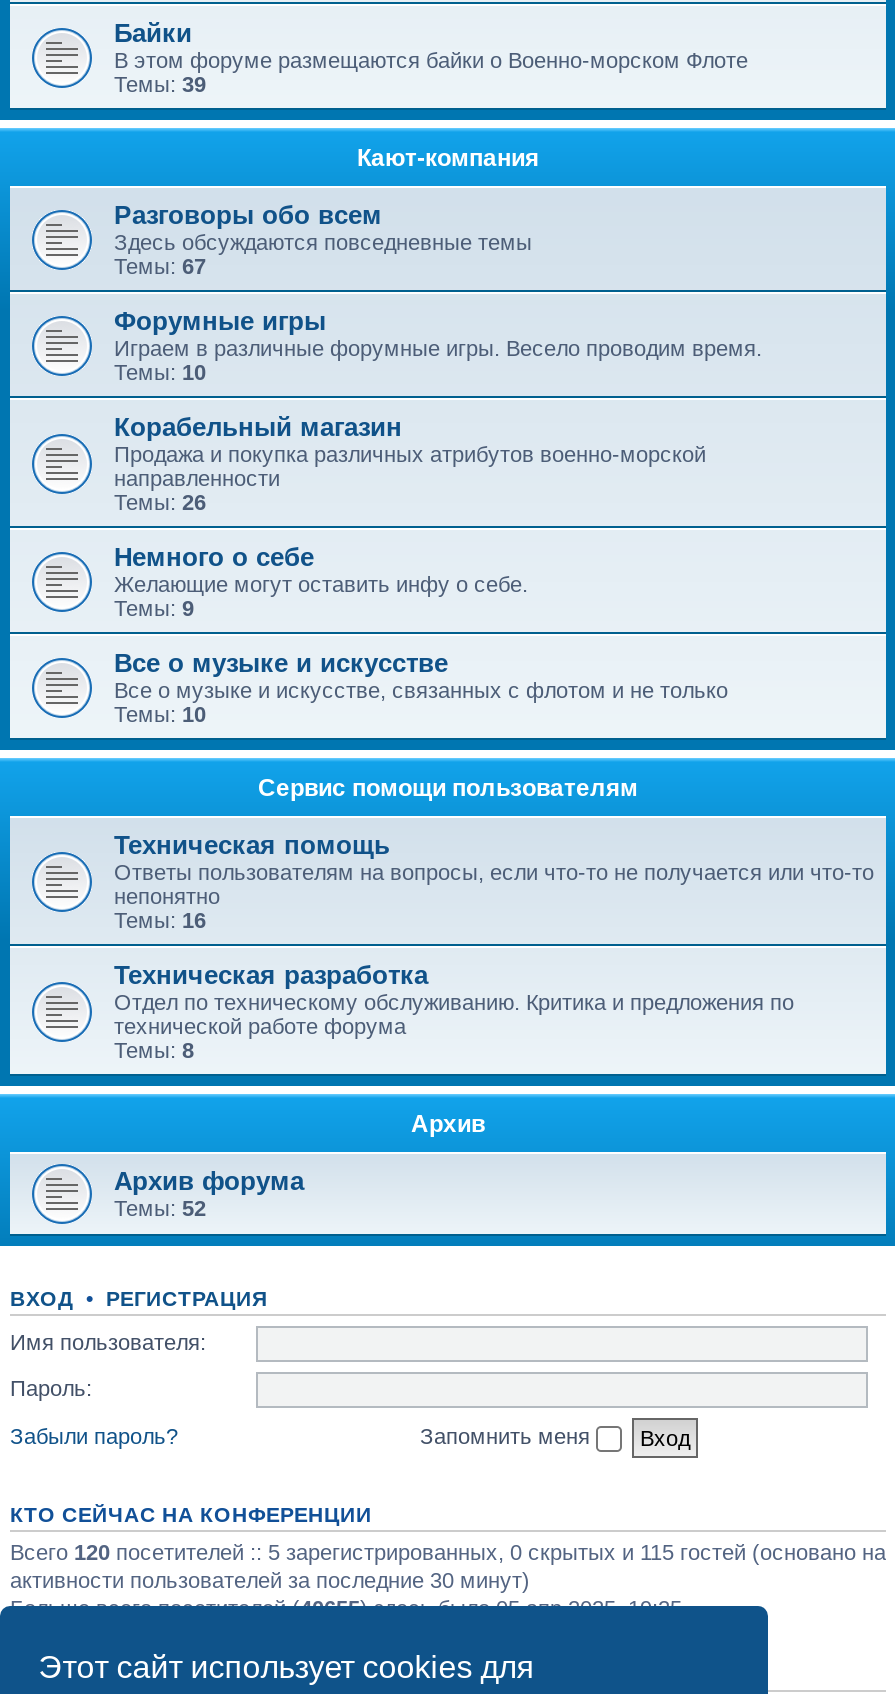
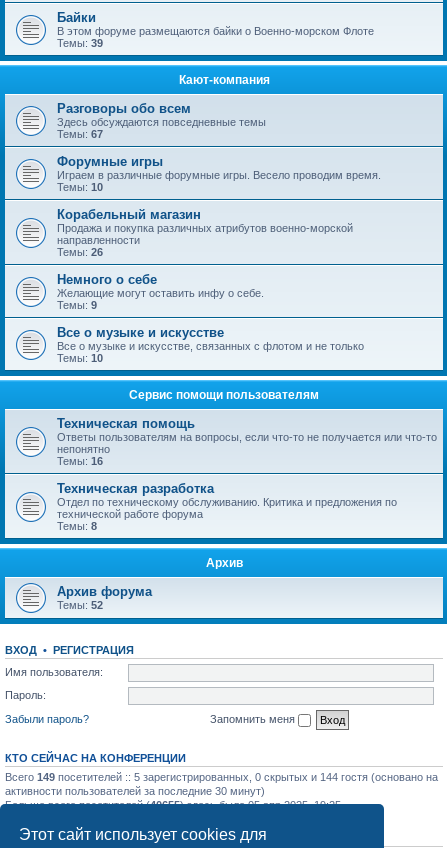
[10,1539,886,1563] Всего 120 посетителей :: 5 зарегистрированных, 0 скрытых и 115 гостей (основано на -> [5,770,438,782] Всего 149 посетителей :: 5 зарегистрированных, 0 скрытых и 144 гостя (основано на

